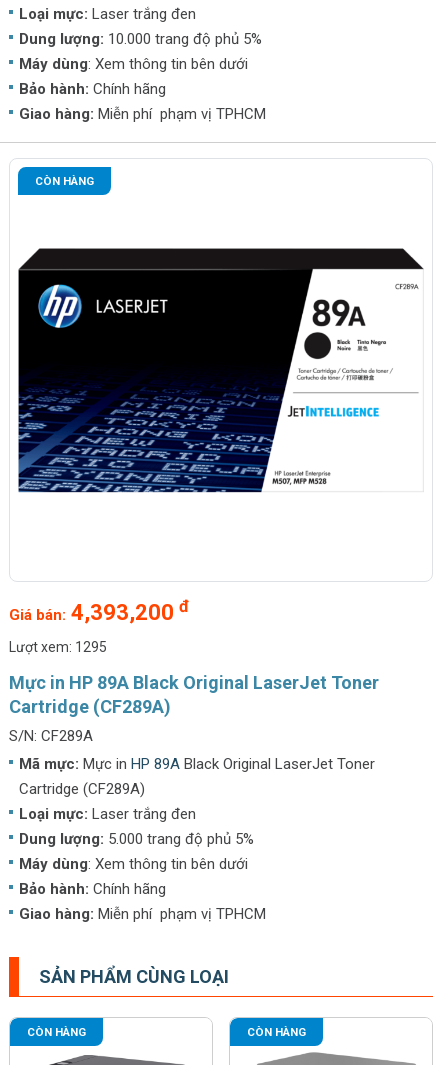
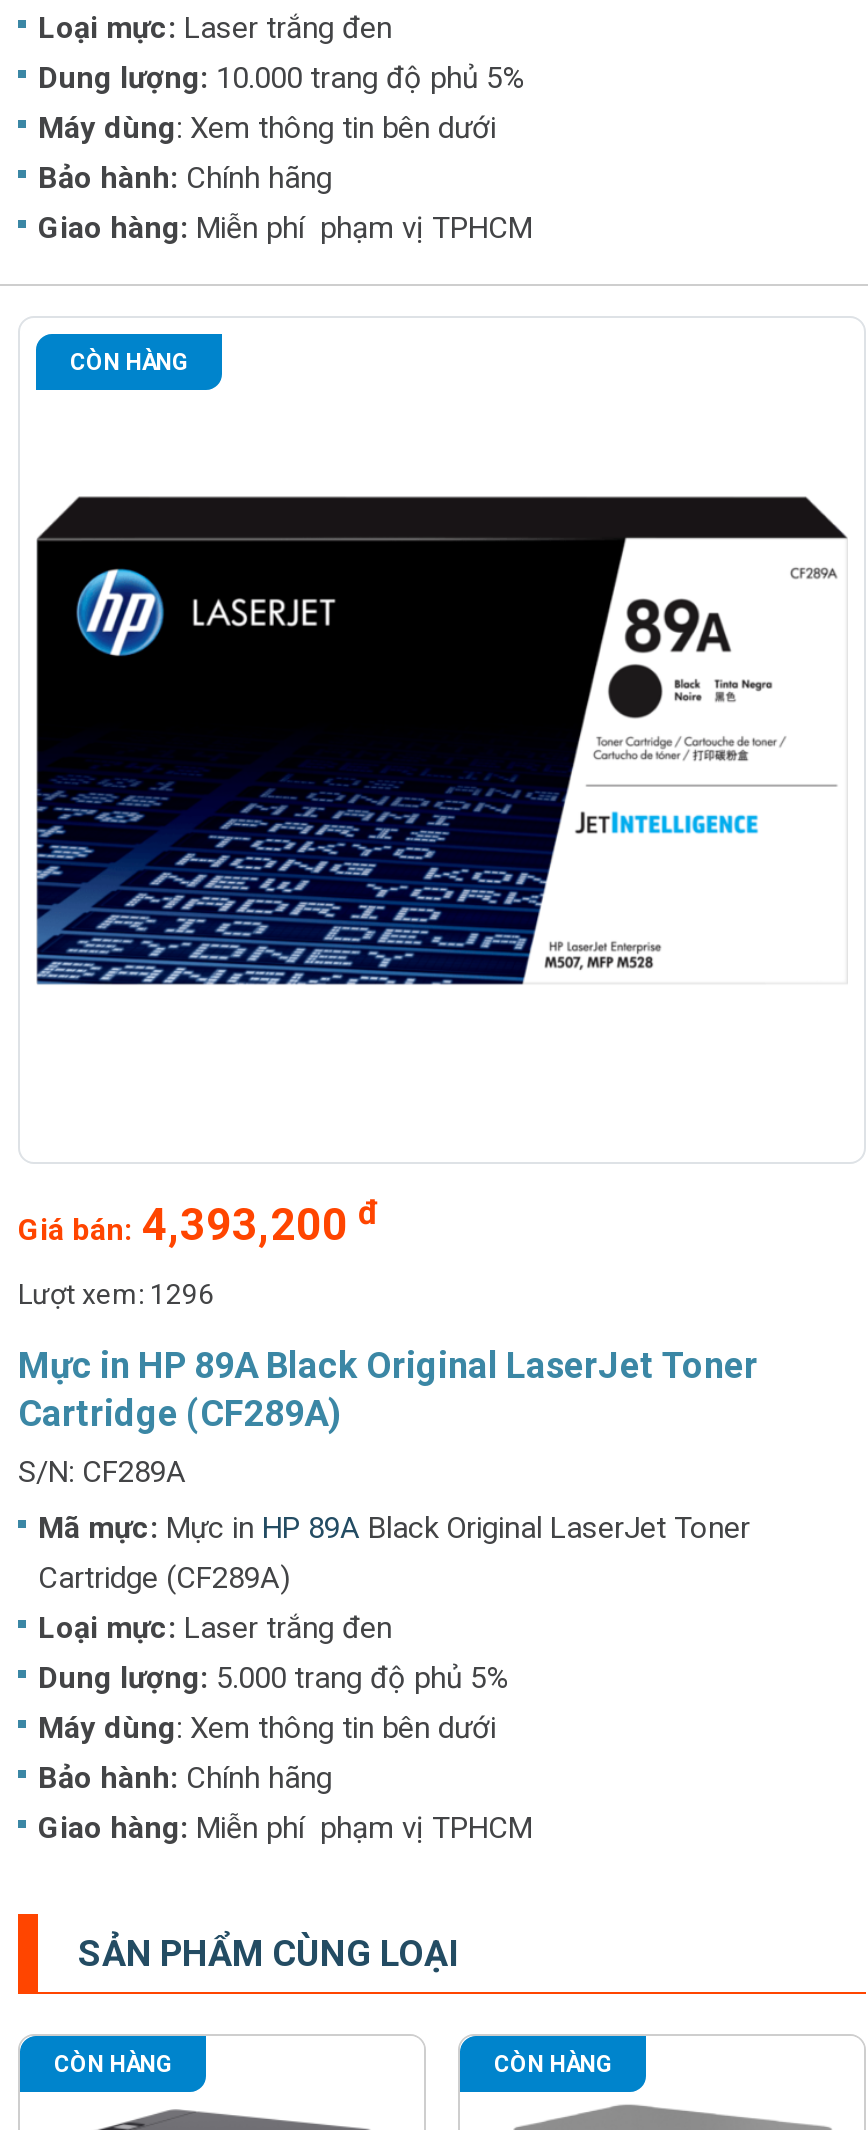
[9,639,107,655] Lượt xem: 1295 -> [18,1278,214,1310] Lượt xem: 1296

